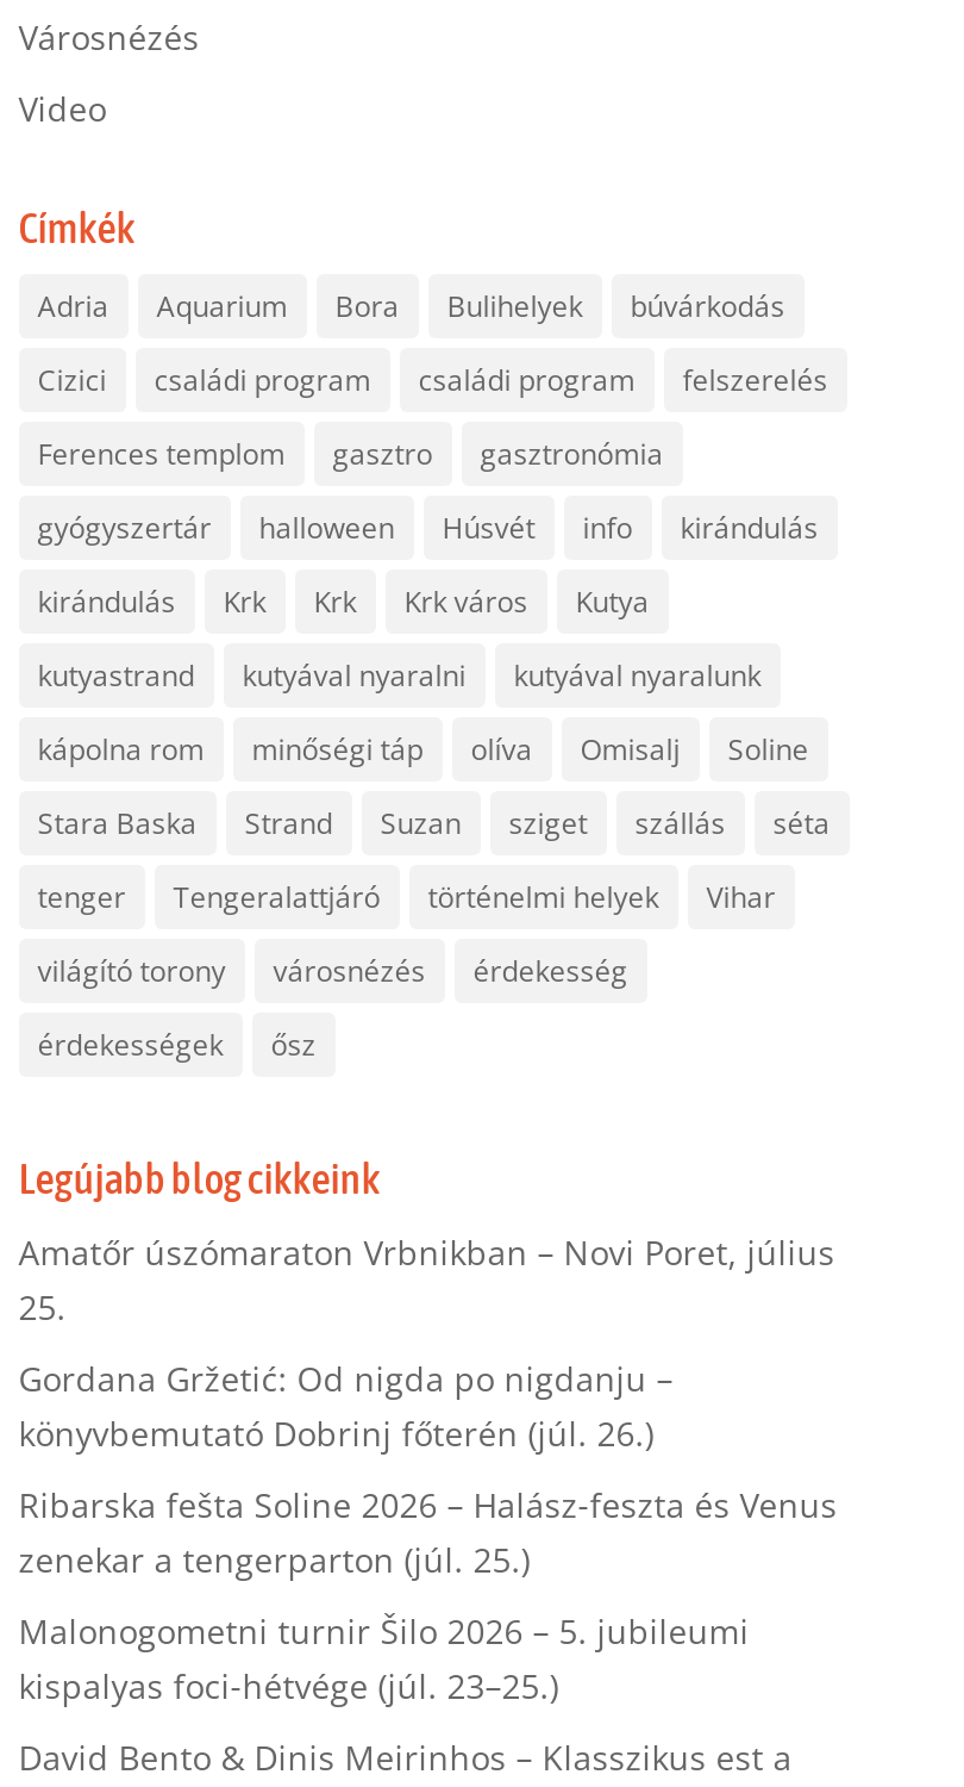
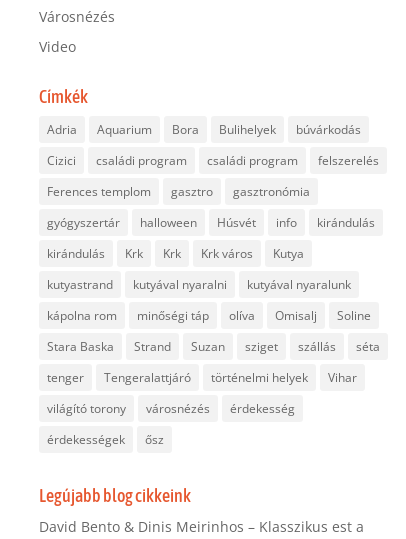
[19,1230,837,1709] Amatőr úszómaraton Vrbnikban – Novi Poret, július | 25. | Gordana Gržetić: Od nigda po nigdanju – | könyvbemutató Dobrinj főterén (júl. 26.) | Ribarska fešta Soline 2026 – Halász-feszta és Venus | zenekar a tengerparton (júl. 25.) | Malonogometni turnir Šilo 2026 – 5. jubileumi | kispalyas foci-hétvége (júl. 23–25.) -> none

